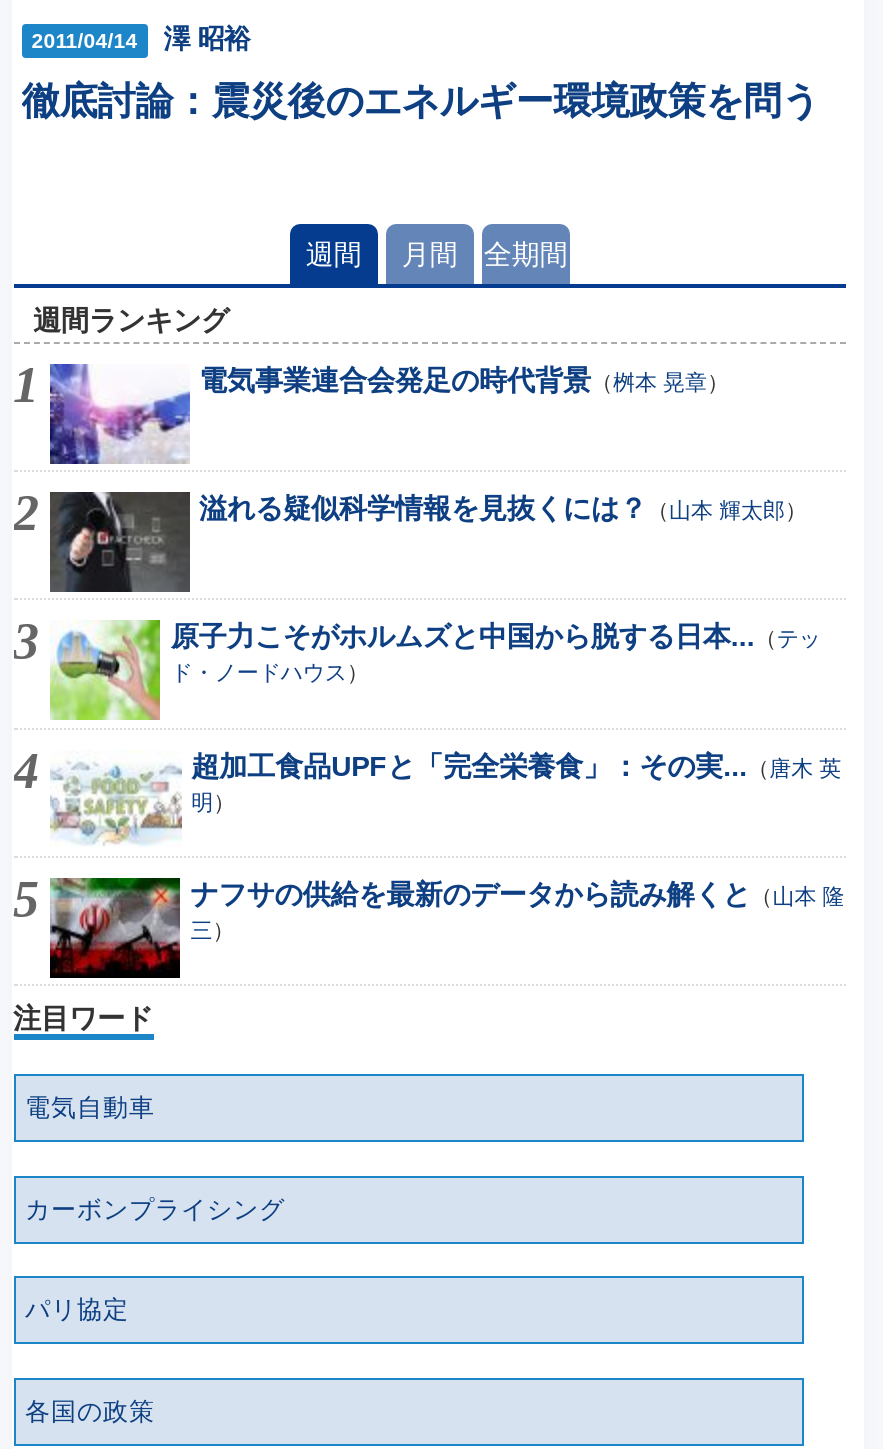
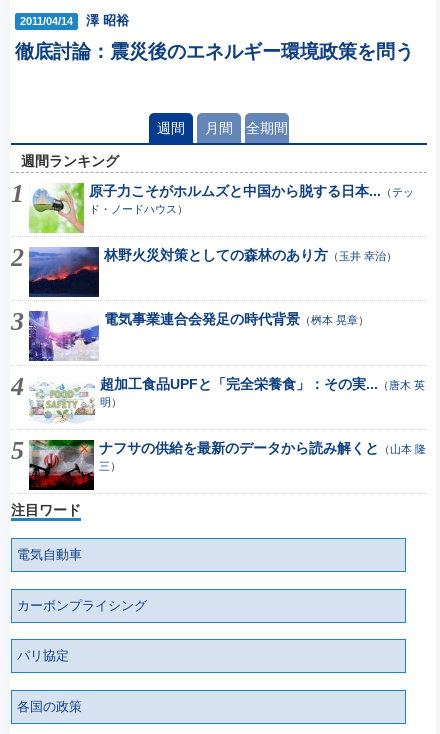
moved [48,364,729,466] -> [28,311,368,362]: [image] | 電気事業連合会発足の時代背景（桝本 晃章）
[48,490,190,592] [image] -> [28,246,99,297] [image]
[199,492,807,524] 溢れる疑似科学情報を見抜くには？（山本 輝太郎） -> none
moved [16,618,821,724] -> [12,181,414,234]: [image] | 原子力こそがホルムズと中国から脱する日本...（テッ | ド・ノードハウス）
none -> [103,247,396,263] 林野火災対策としての森林のあり方（玉井 幸治）

